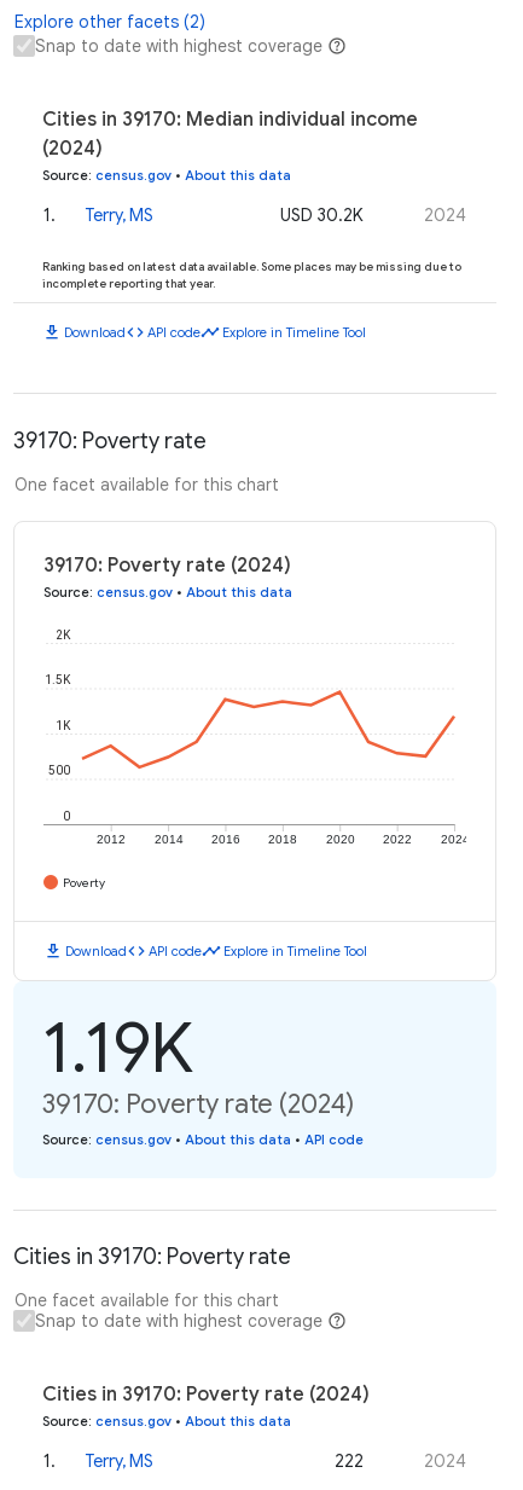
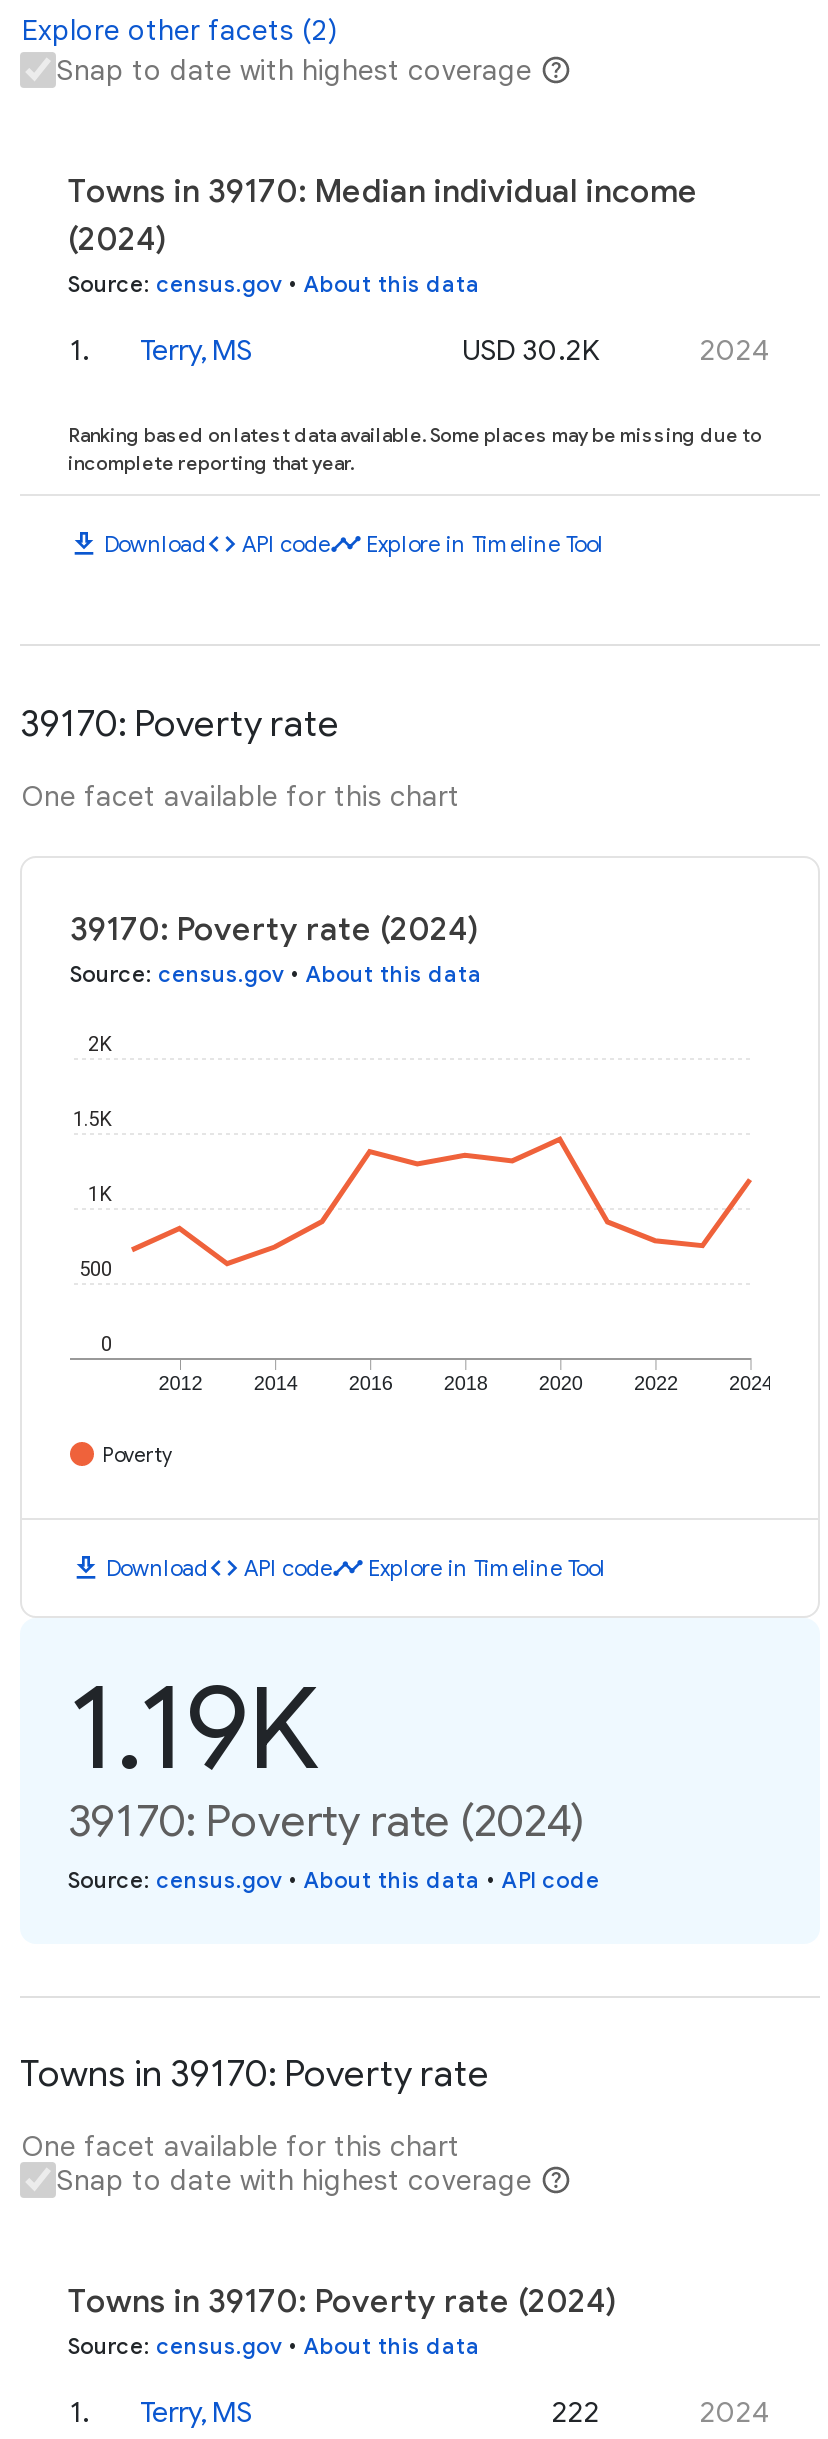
[42,107,418,131] Cities in 39170: Median individual income -> [68,172,698,212] Towns in 39170: Median individual income
[13,1244,291,1270] Cities in 39170: Poverty rate -> [20,2053,490,2097] Towns in 39170: Poverty rate
[42,1383,370,1407] Cities in 39170: Poverty rate (2024) -> [68,2283,618,2323] Towns in 39170: Poverty rate (2024)

